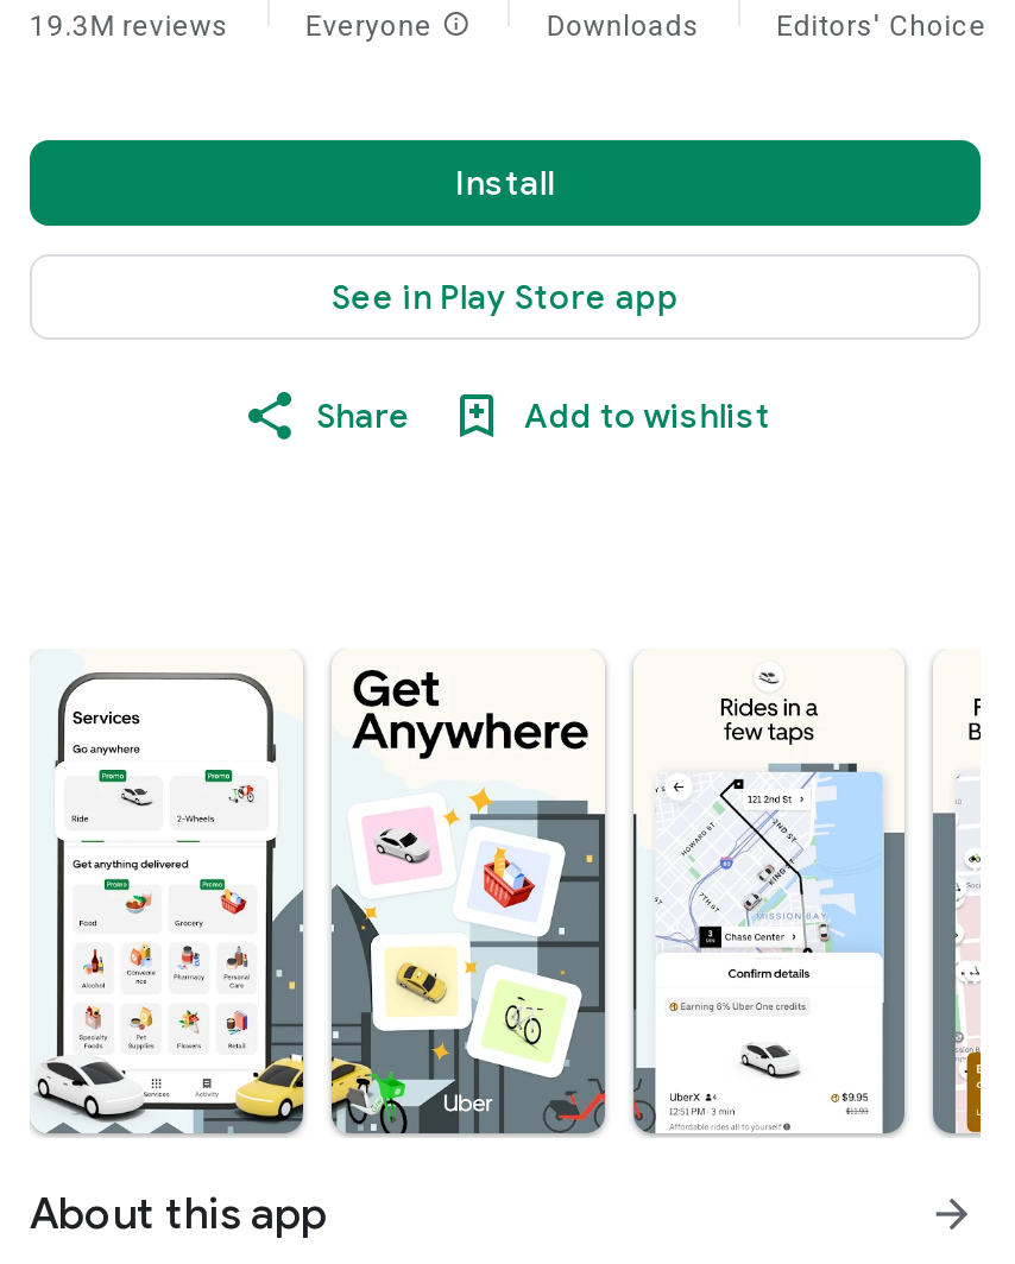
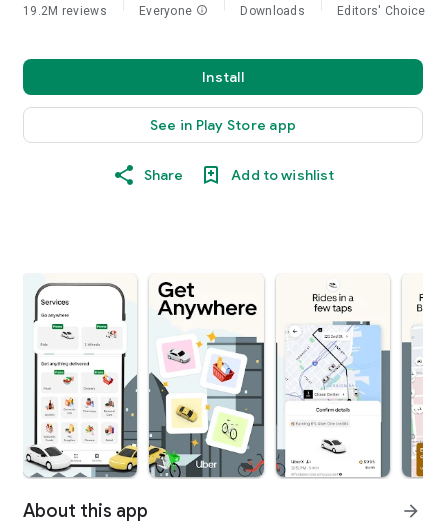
[30,10,229,43] 19.3M reviews -> [23,4,107,18] 19.2M reviews

